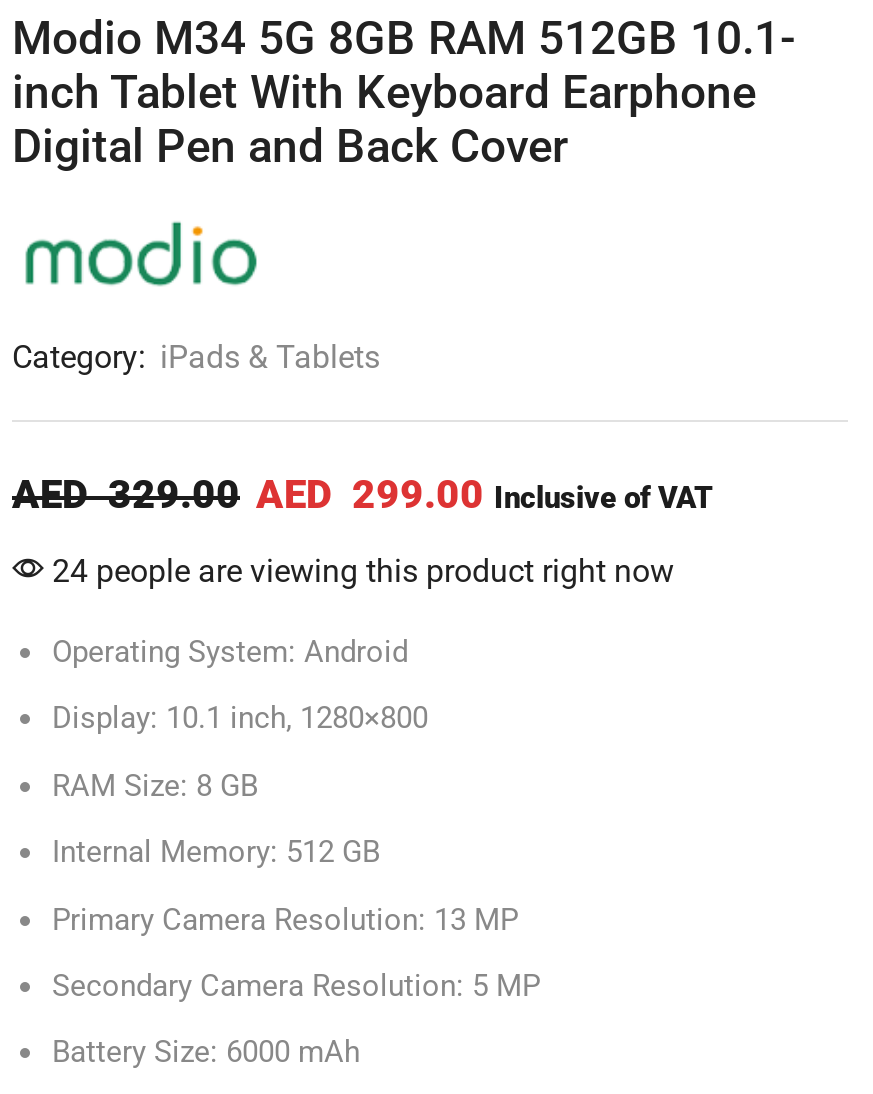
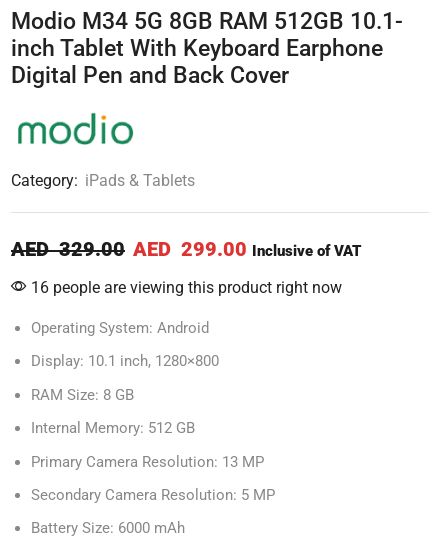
[44,552,674,590] 24 people are viewing this product right now -> [27,278,342,297] 16 people are viewing this product right now

